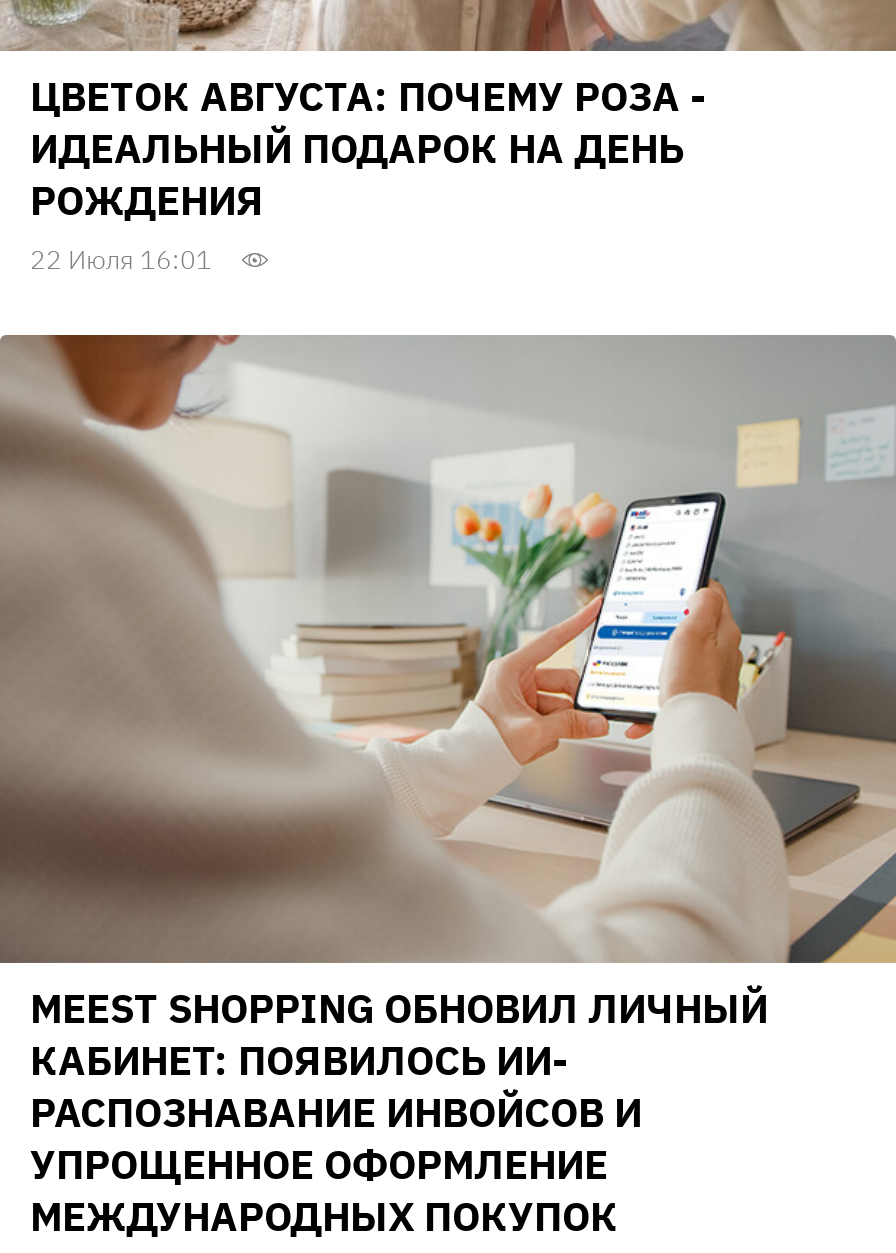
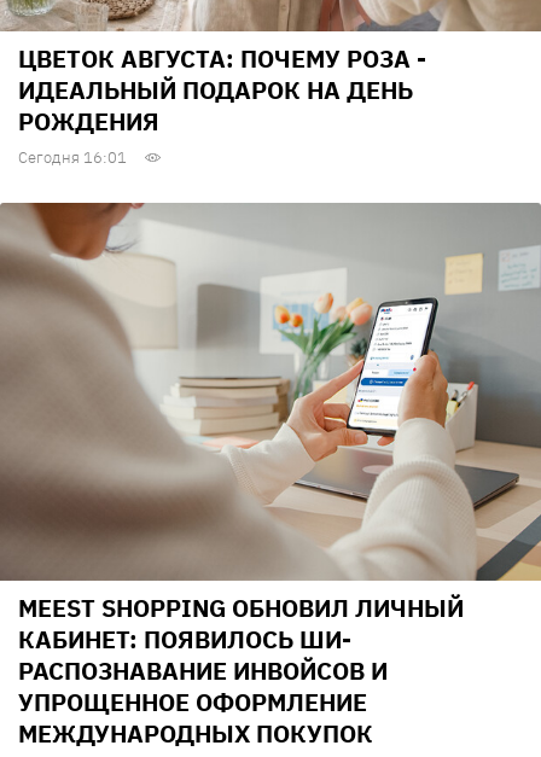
[30,244,212,278] 22 Июля 16:01 -> [18,147,127,168] Сегодня 16:01
[30,1033,568,1087] КАБИНЕТ: ПОЯВИЛОСЬ ИИ- -> [18,623,351,656] КАБИНЕТ: ПОЯВИЛОСЬ ШИ-

